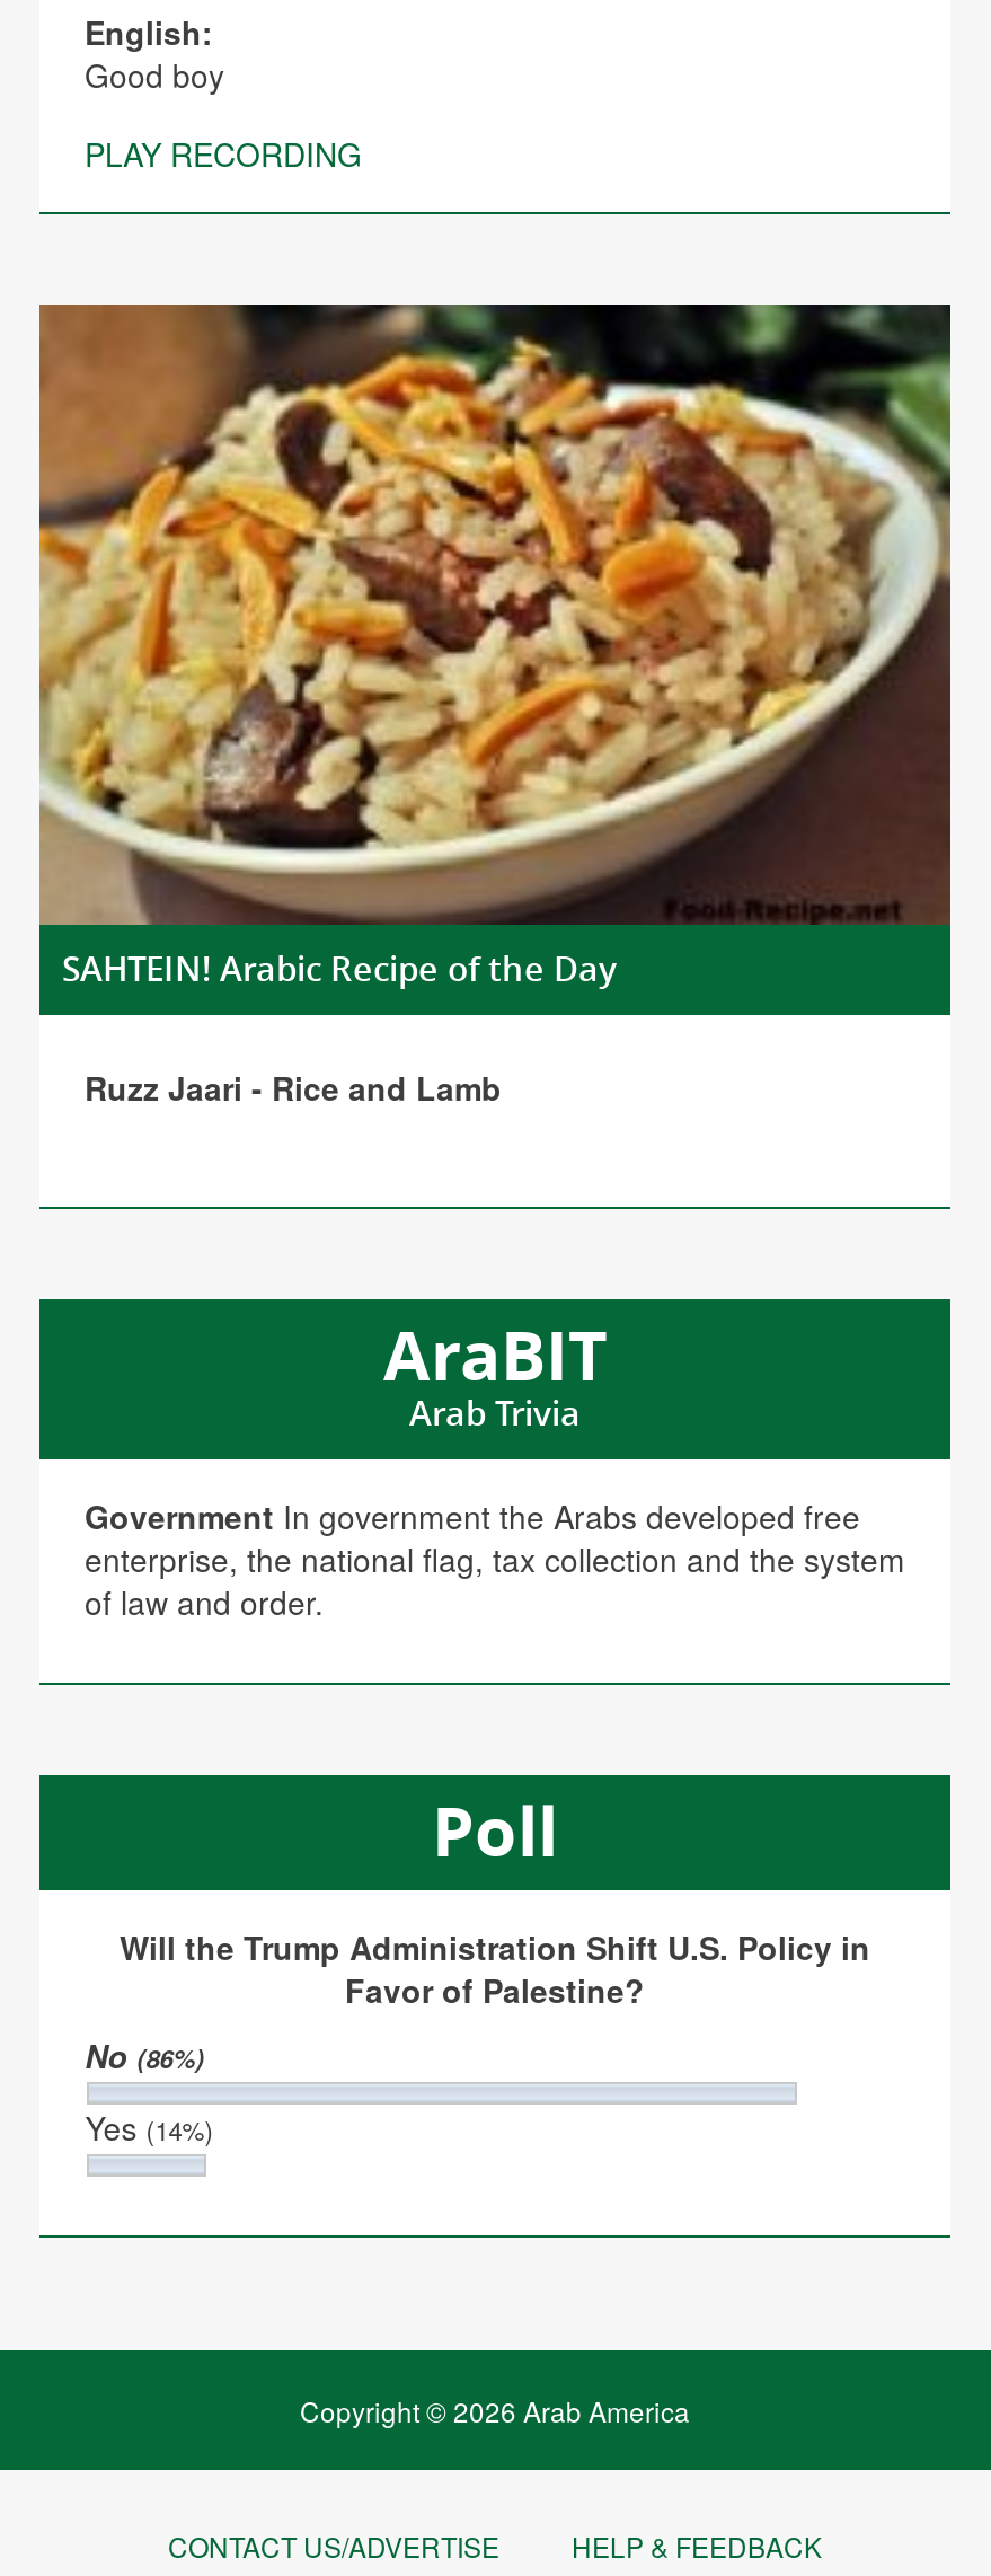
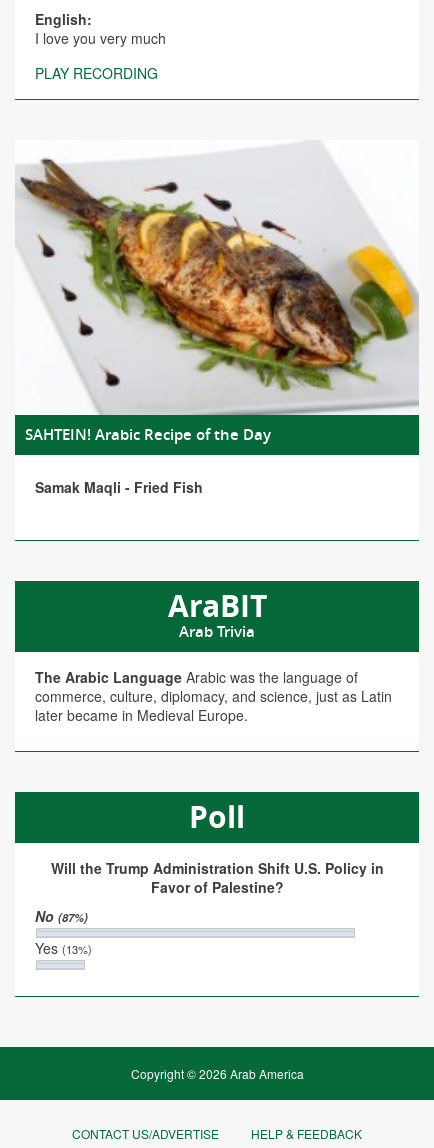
[85,53,224,98] Good boy -> [35,28,166,48] I love you very much
[37,302,953,927] [image] -> [15,140,419,416] [image]
[85,1065,502,1110] Ruzz Jaari - Rice and Lamb -> [35,477,203,497] Samak Maqli - Fried Fish
[85,1493,905,1624] Government In government the Arabs developed free | enterprise, the national flag, tax collection and the system | of law and order. -> [35,667,392,725] The Arabic Language Arabic was the language of | commerce, culture, diplomacy, and science, just as Latin | later became in Medieval Europe.
[85,2032,205,2077] No (86%) -> [35,906,88,926] No (87%)
[85,2105,214,2150] Yes (14%) -> [35,938,92,958] Yes (13%)

